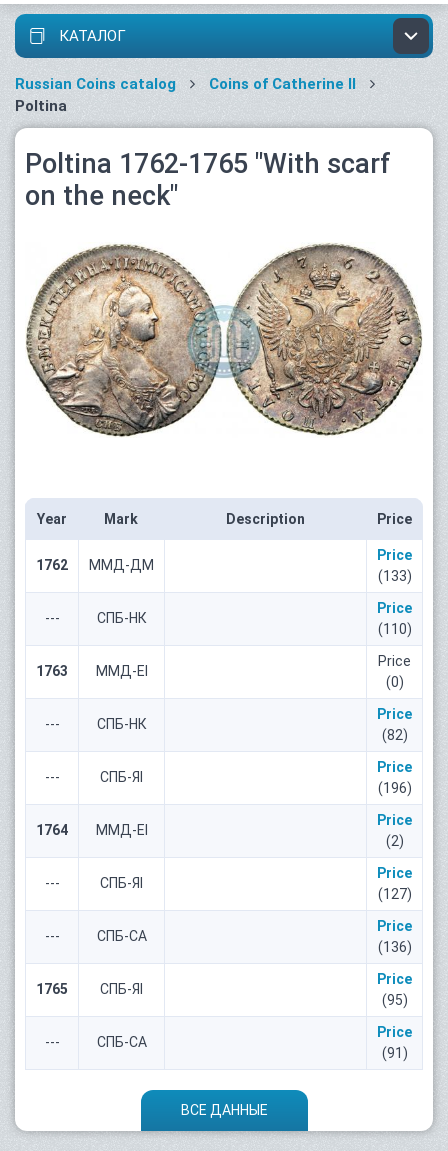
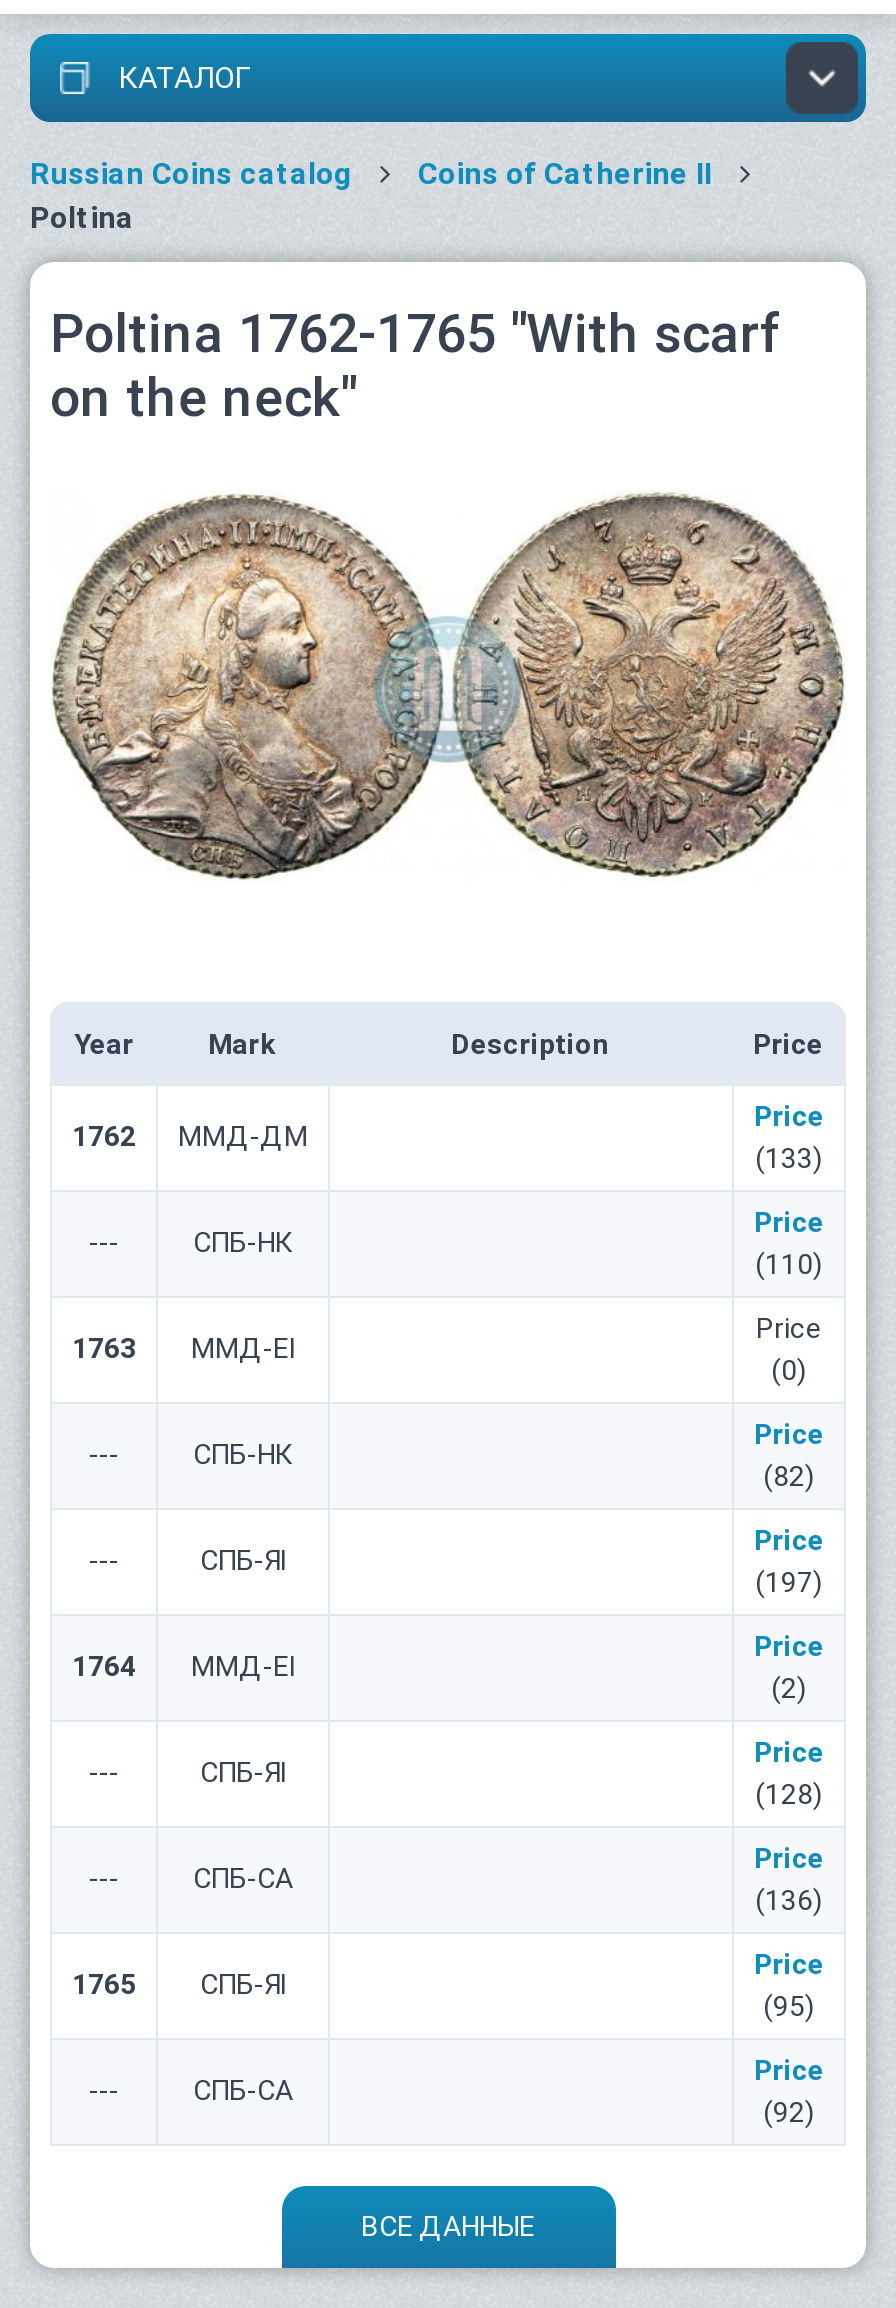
[377,780,411,796] (196) -> [755,1565,823,1597] (197)
[377,886,411,902] (127) -> [755,1777,823,1809] (128)
[381,1045,407,1061] (91) -> [763,2095,815,2127] (92)

